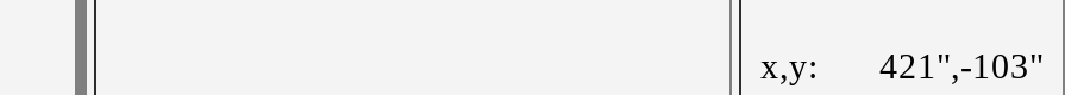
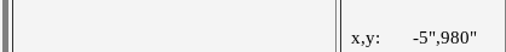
[760,47,1044,85] x,y: 421",-103" -> [351,28,477,47] x,y: -5",980"

